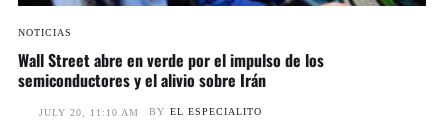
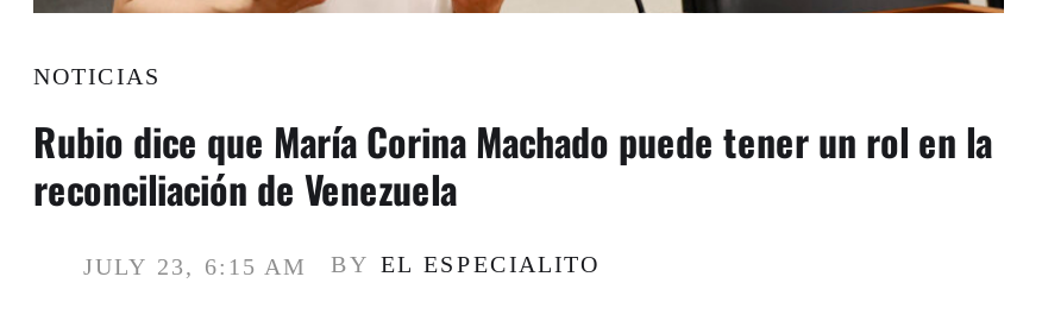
[18,48,324,92] Wall Street abre en verde por el impulso de los | semiconductores y el alivio sobre Irán -> [33,114,992,219] Rubio dice que María Corina Machado puede tener un rol en la | reconciliación de Venezuela
[39,106,262,118] JULY 20, 11:10 AM BY EL ESPECIALITO -> [83,252,600,280] JULY 23, 6:15 AM BY EL ESPECIALITO

